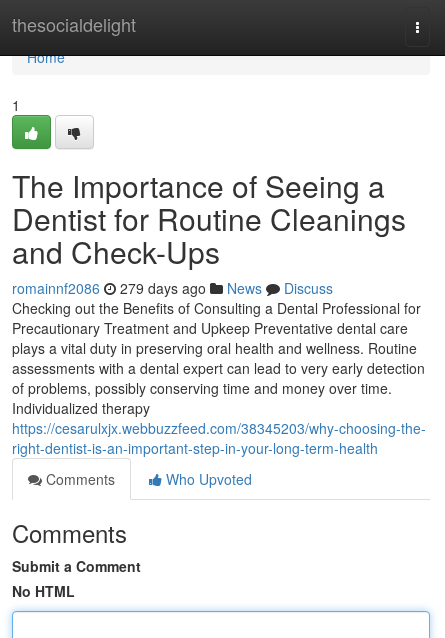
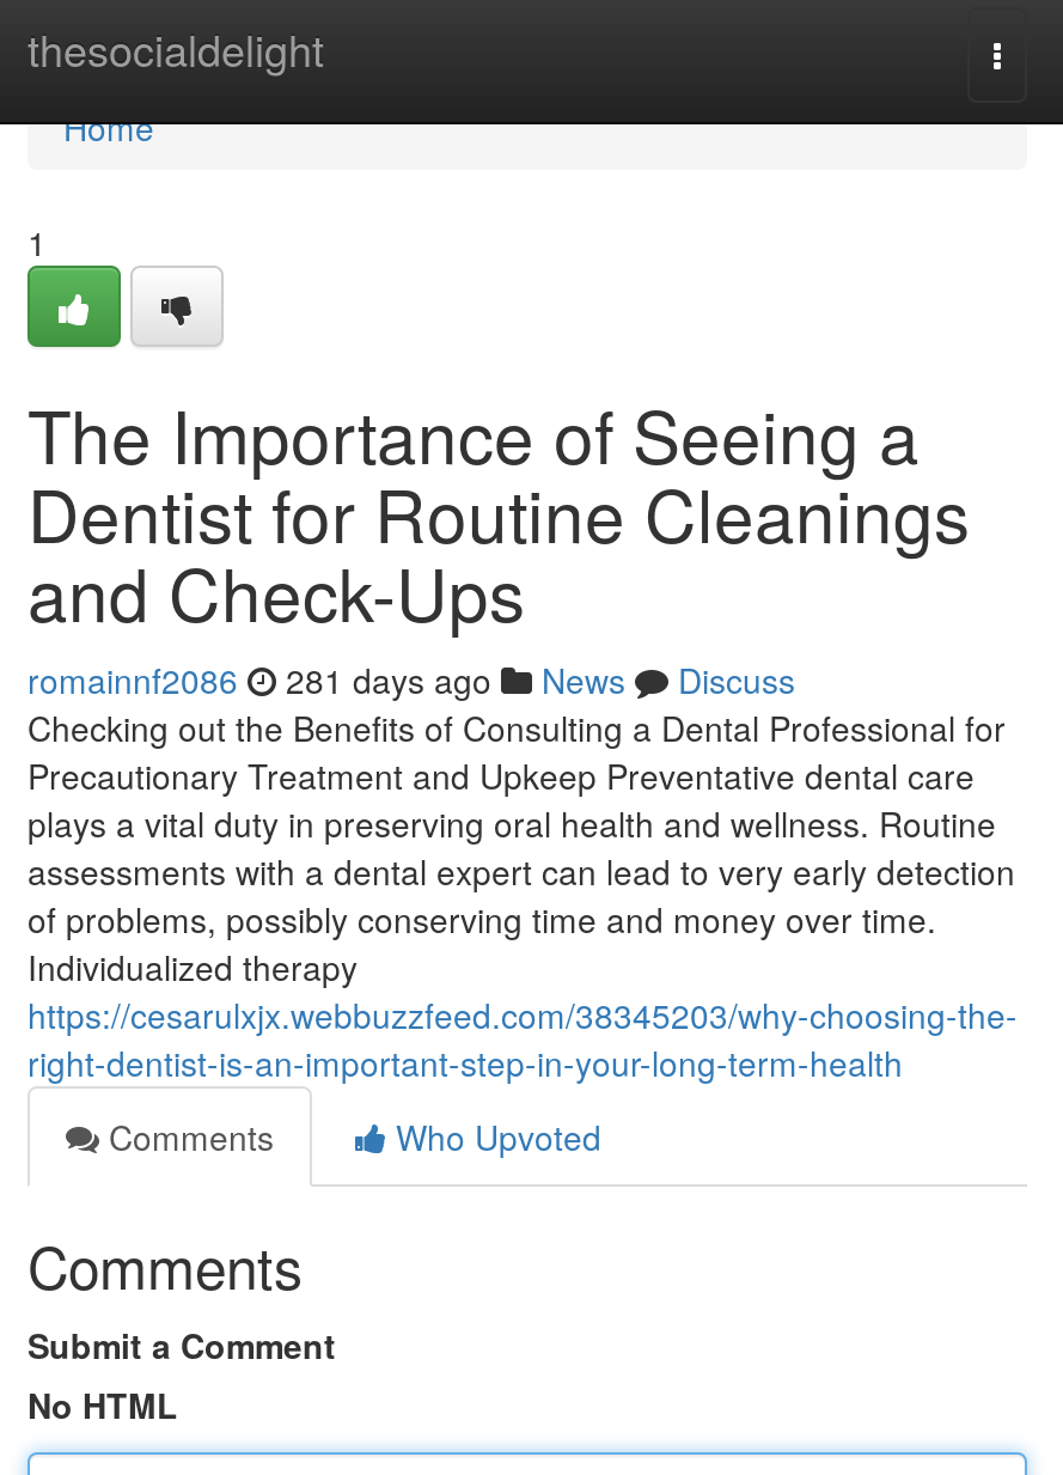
[12,278,333,298] romainnf2086 279 days ago News Discuss -> [28,656,795,703] romainnf2086 281 days ago News Discuss

